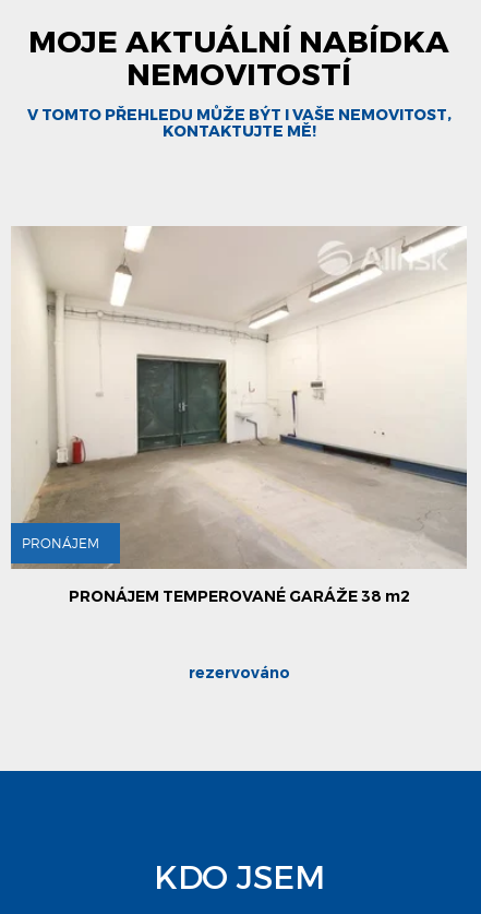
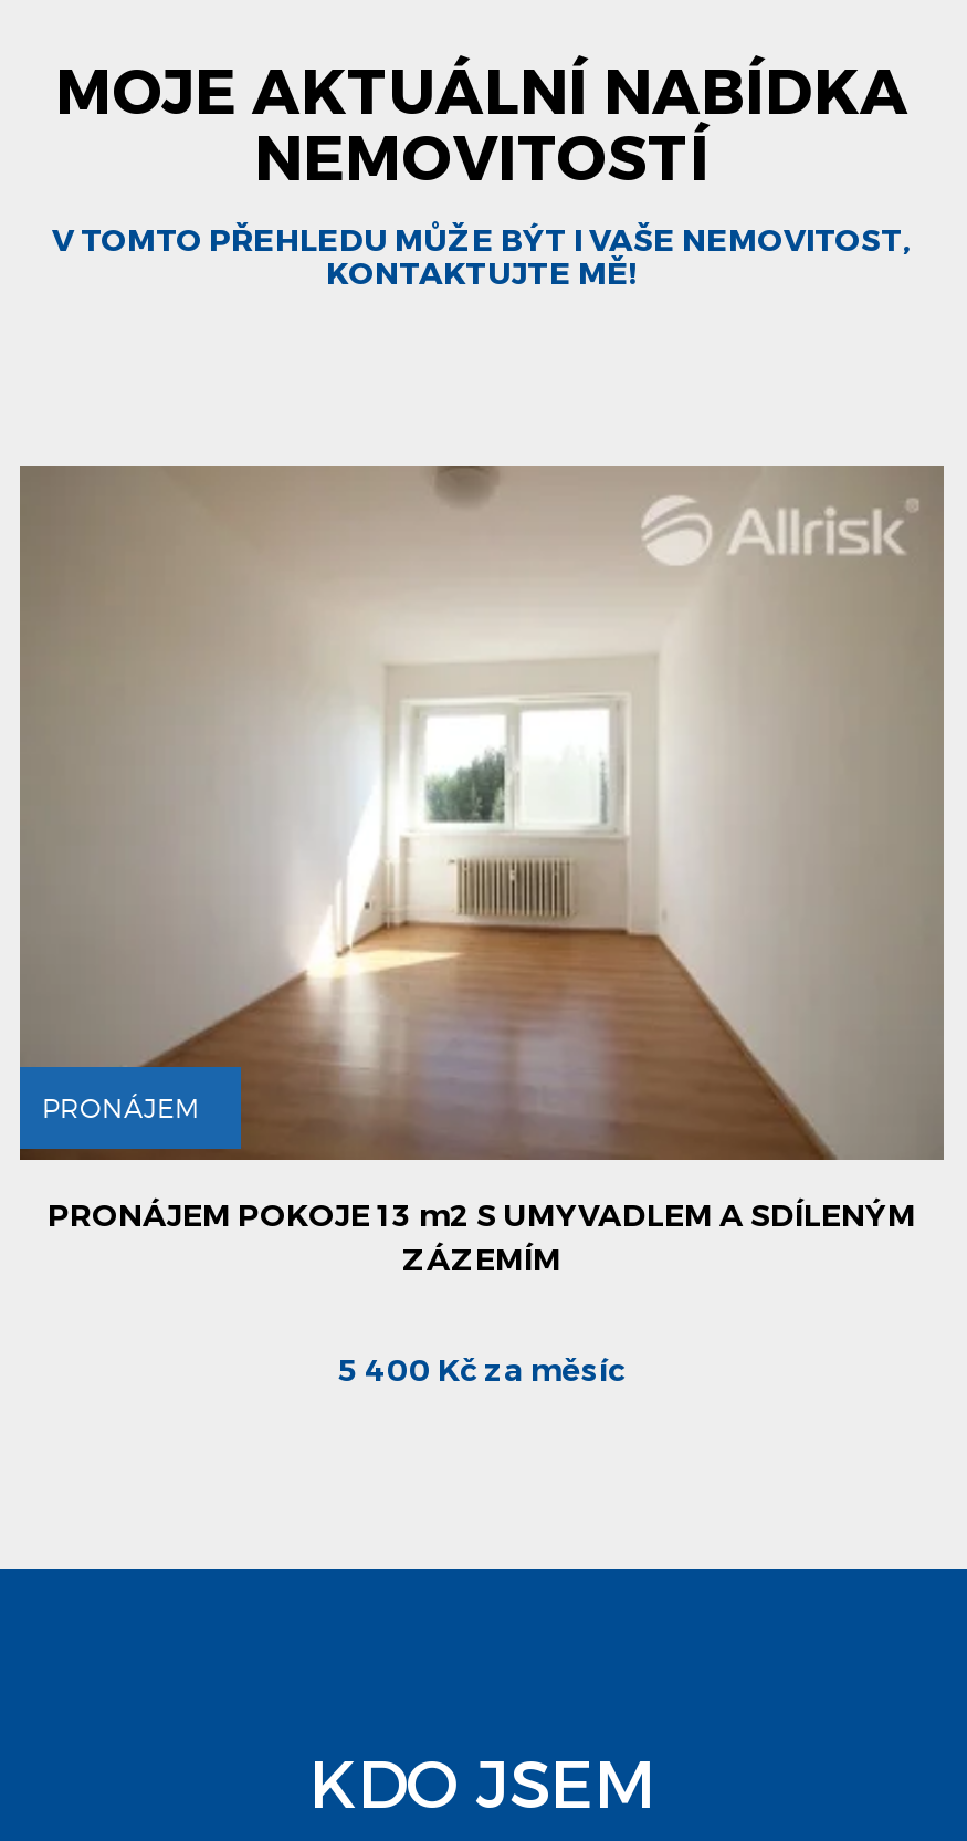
[11,226,467,606] [image] | PRONÁJEM TEMPEROVANÉ GARÁŽE 38 m2 -> [18,463,946,1279] [image] | PRONÁJEM POKOJE 13 m2 S UMYVADLEM A SDÍLENÝM | ZÁZEMÍM
[188,663,290,682] rezervováno -> [338,1350,626,1390] 5 400 Kč za měsíc

